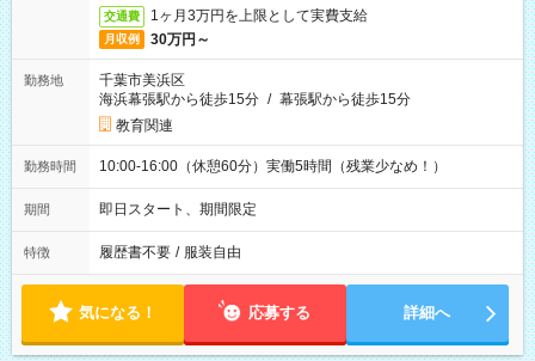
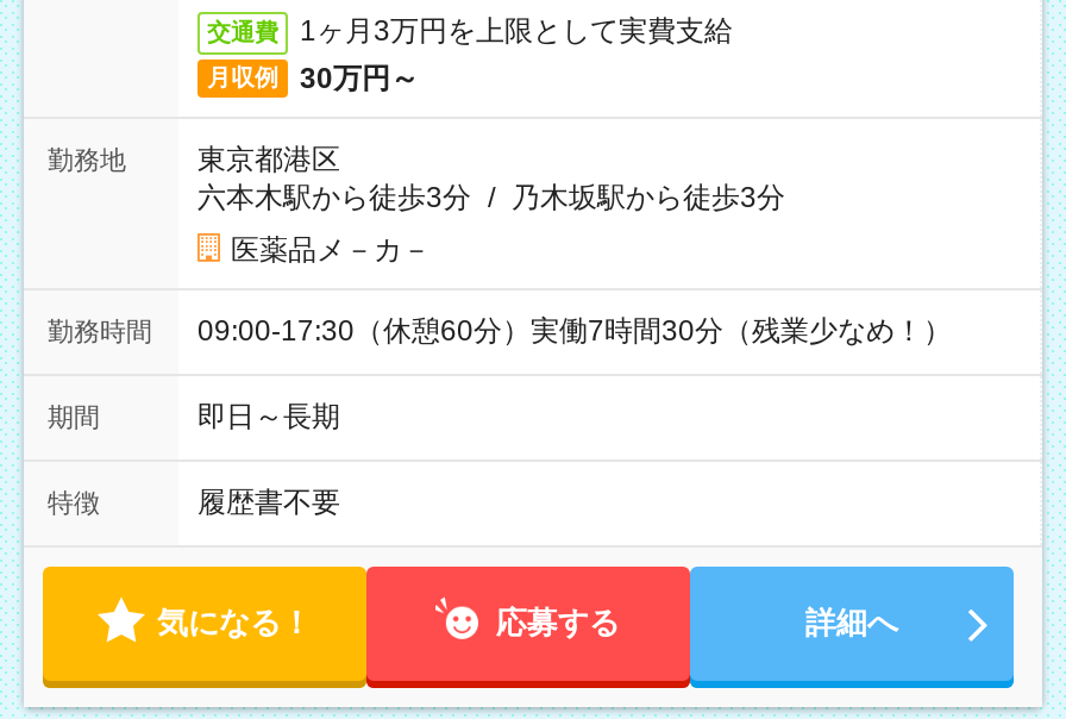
[99,72,411,108] 千葉市美浜区 | 海浜幕張駅から徒歩15分 / 幕張駅から徒歩15分 -> [197,143,785,214] 東京都港区 | 六本木駅から徒歩3分 / 乃木坂駅から徒歩3分
[116,117,173,134] 教育関連 -> [231,233,431,267] 医薬品メ－カ－
[99,158,447,175] 10:00-16:00（休憩60分）実働5時間（残業少なめ！） -> [197,314,952,348] 09:00-17:30（休憩60分）実働7時間30分（残業少なめ！）
[99,201,257,218] 即日スタート、期間限定 -> [197,400,340,433] 即日～長期
[99,244,241,261] 履歴書不要 / 服装自由 -> [197,486,340,519] 履歴書不要

